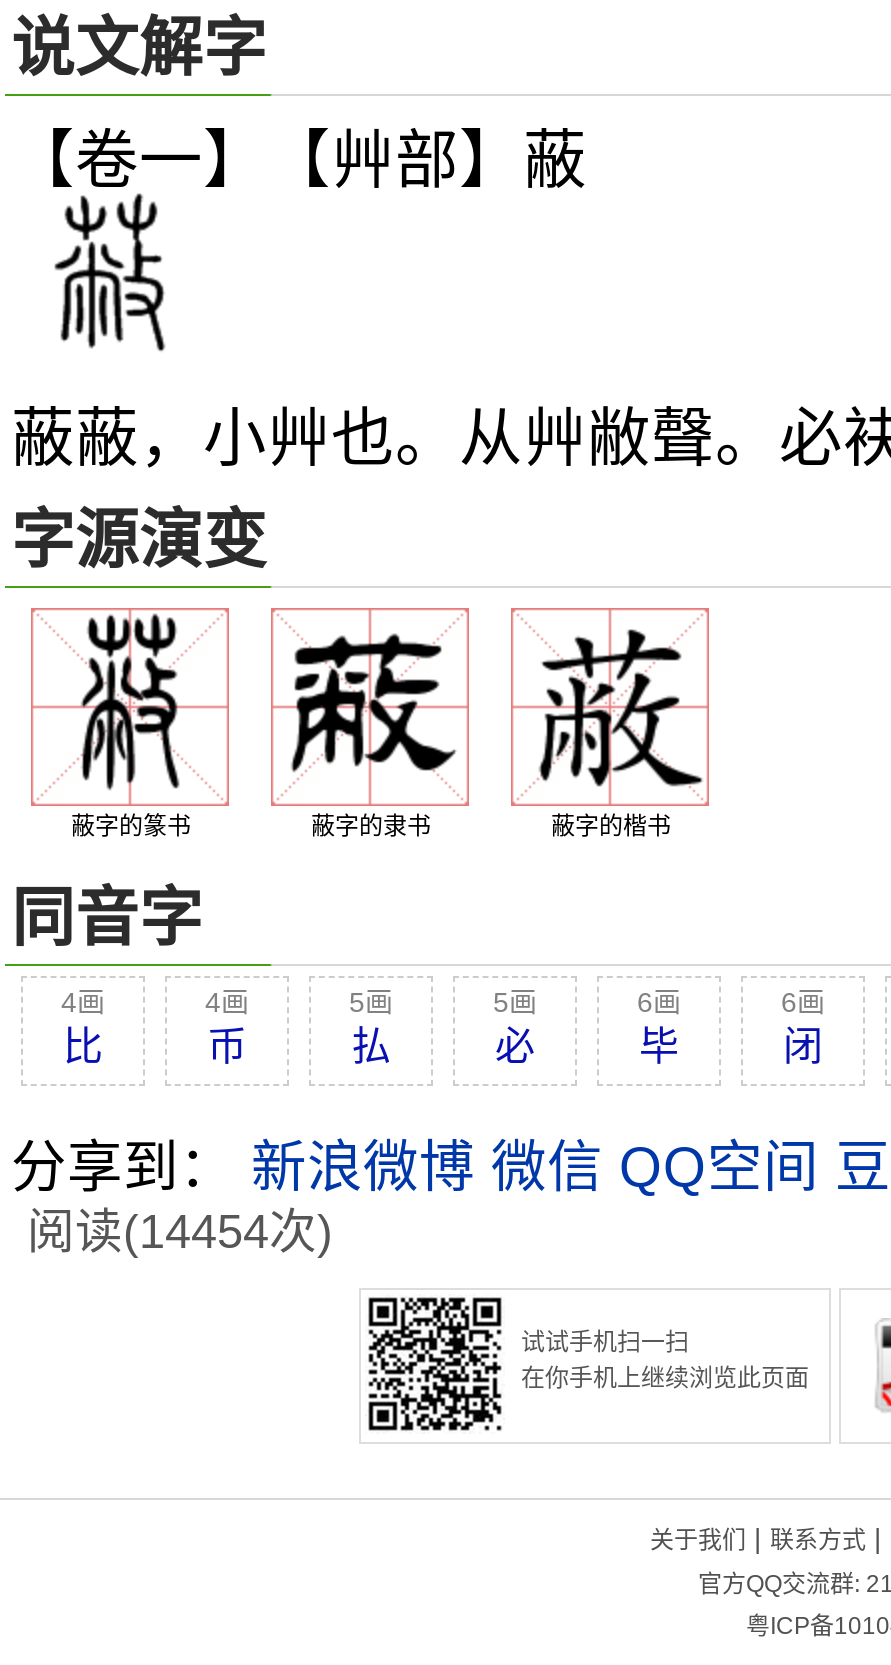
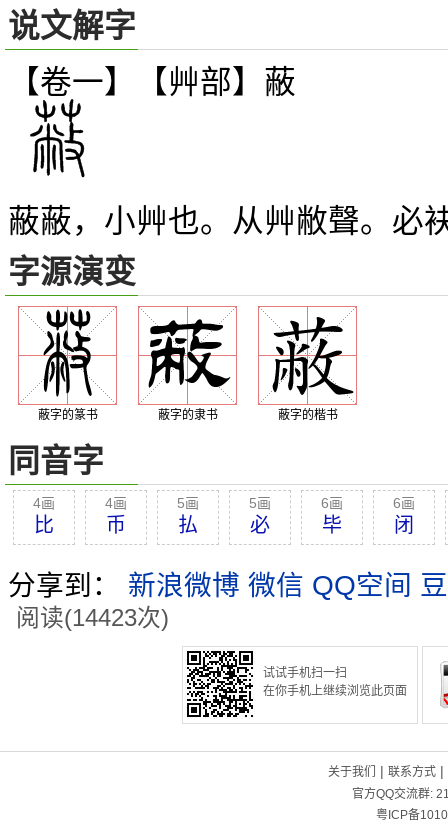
[27,1206,333,1258] 阅读(14454次) -> [16,605,169,631] 阅读(14423次)

